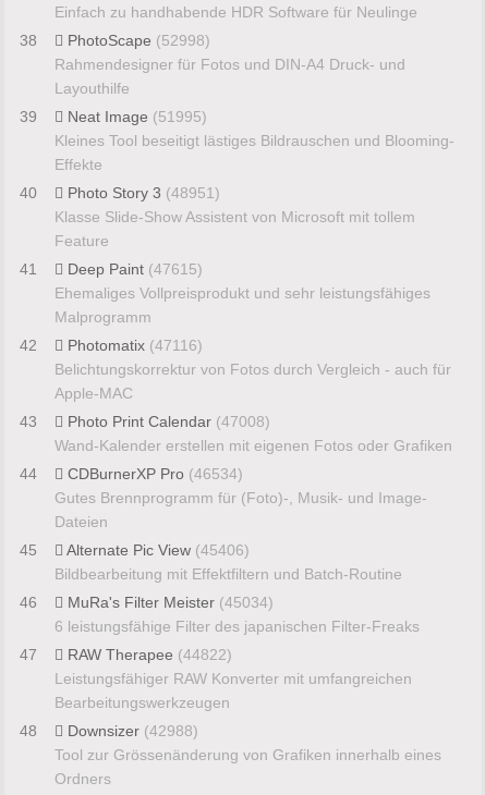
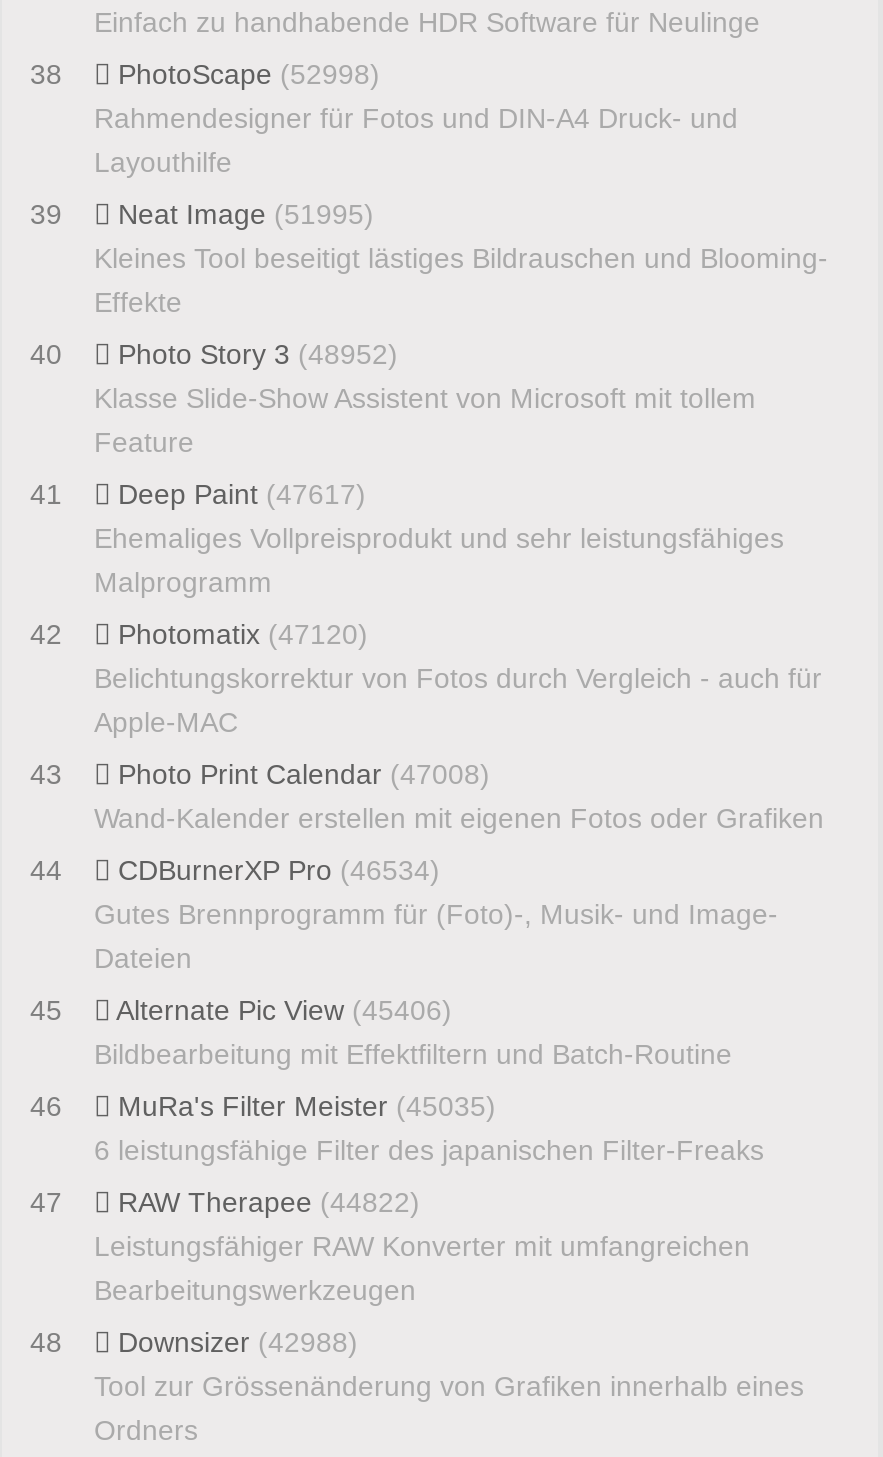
[20,184,220,201] 40 Photo Story 3 (48951) -> [30,338,398,370] 40 Photo Story 3 (48952)
[20,260,203,278] 41 Deep Paint (47615) -> [30,478,366,510] 41 Deep Paint (47617)
[20,337,203,354] 42 Photomatix (47116) -> [30,618,368,650] 42 Photomatix (47120)
[63,594,273,611] MuRa's Filter Meister (45034) -> [110,1090,496,1122] MuRa's Filter Meister (45035)

